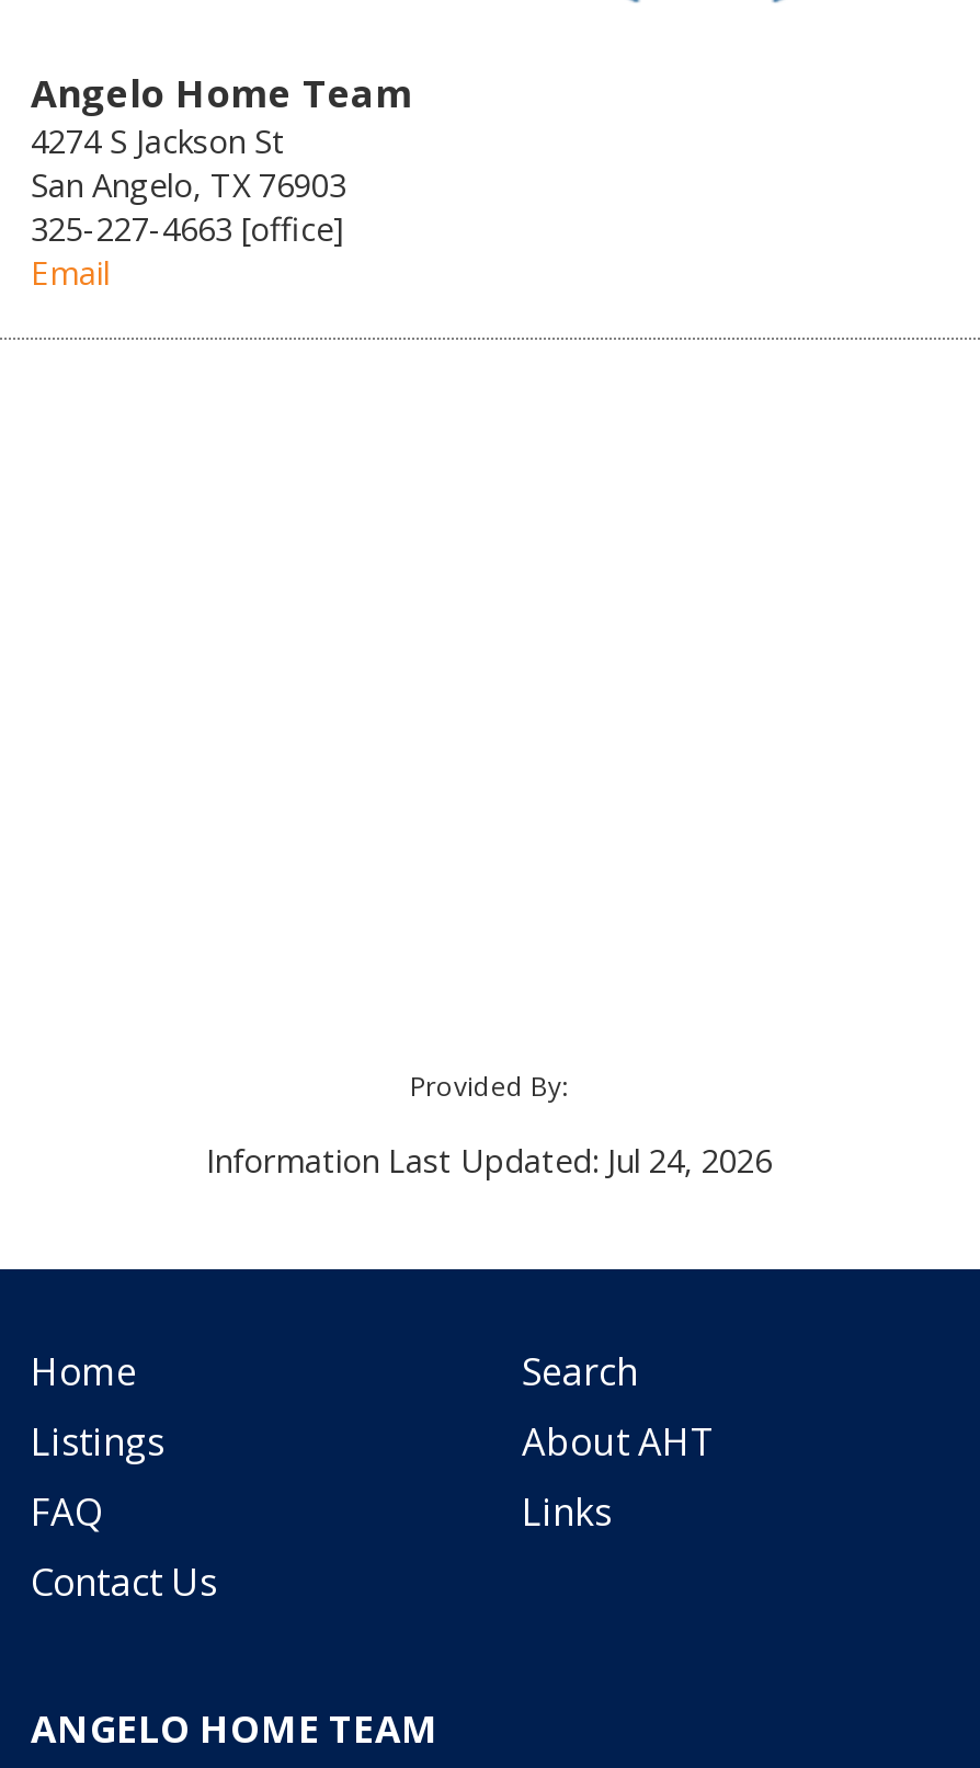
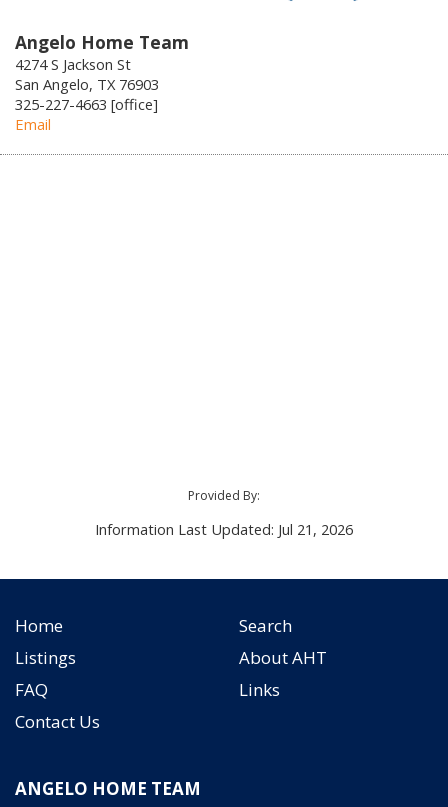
[206,1139,772,1182] Information Last Updated: Jul 24, 2026 -> [95,519,353,539] Information Last Updated: Jul 21, 2026

